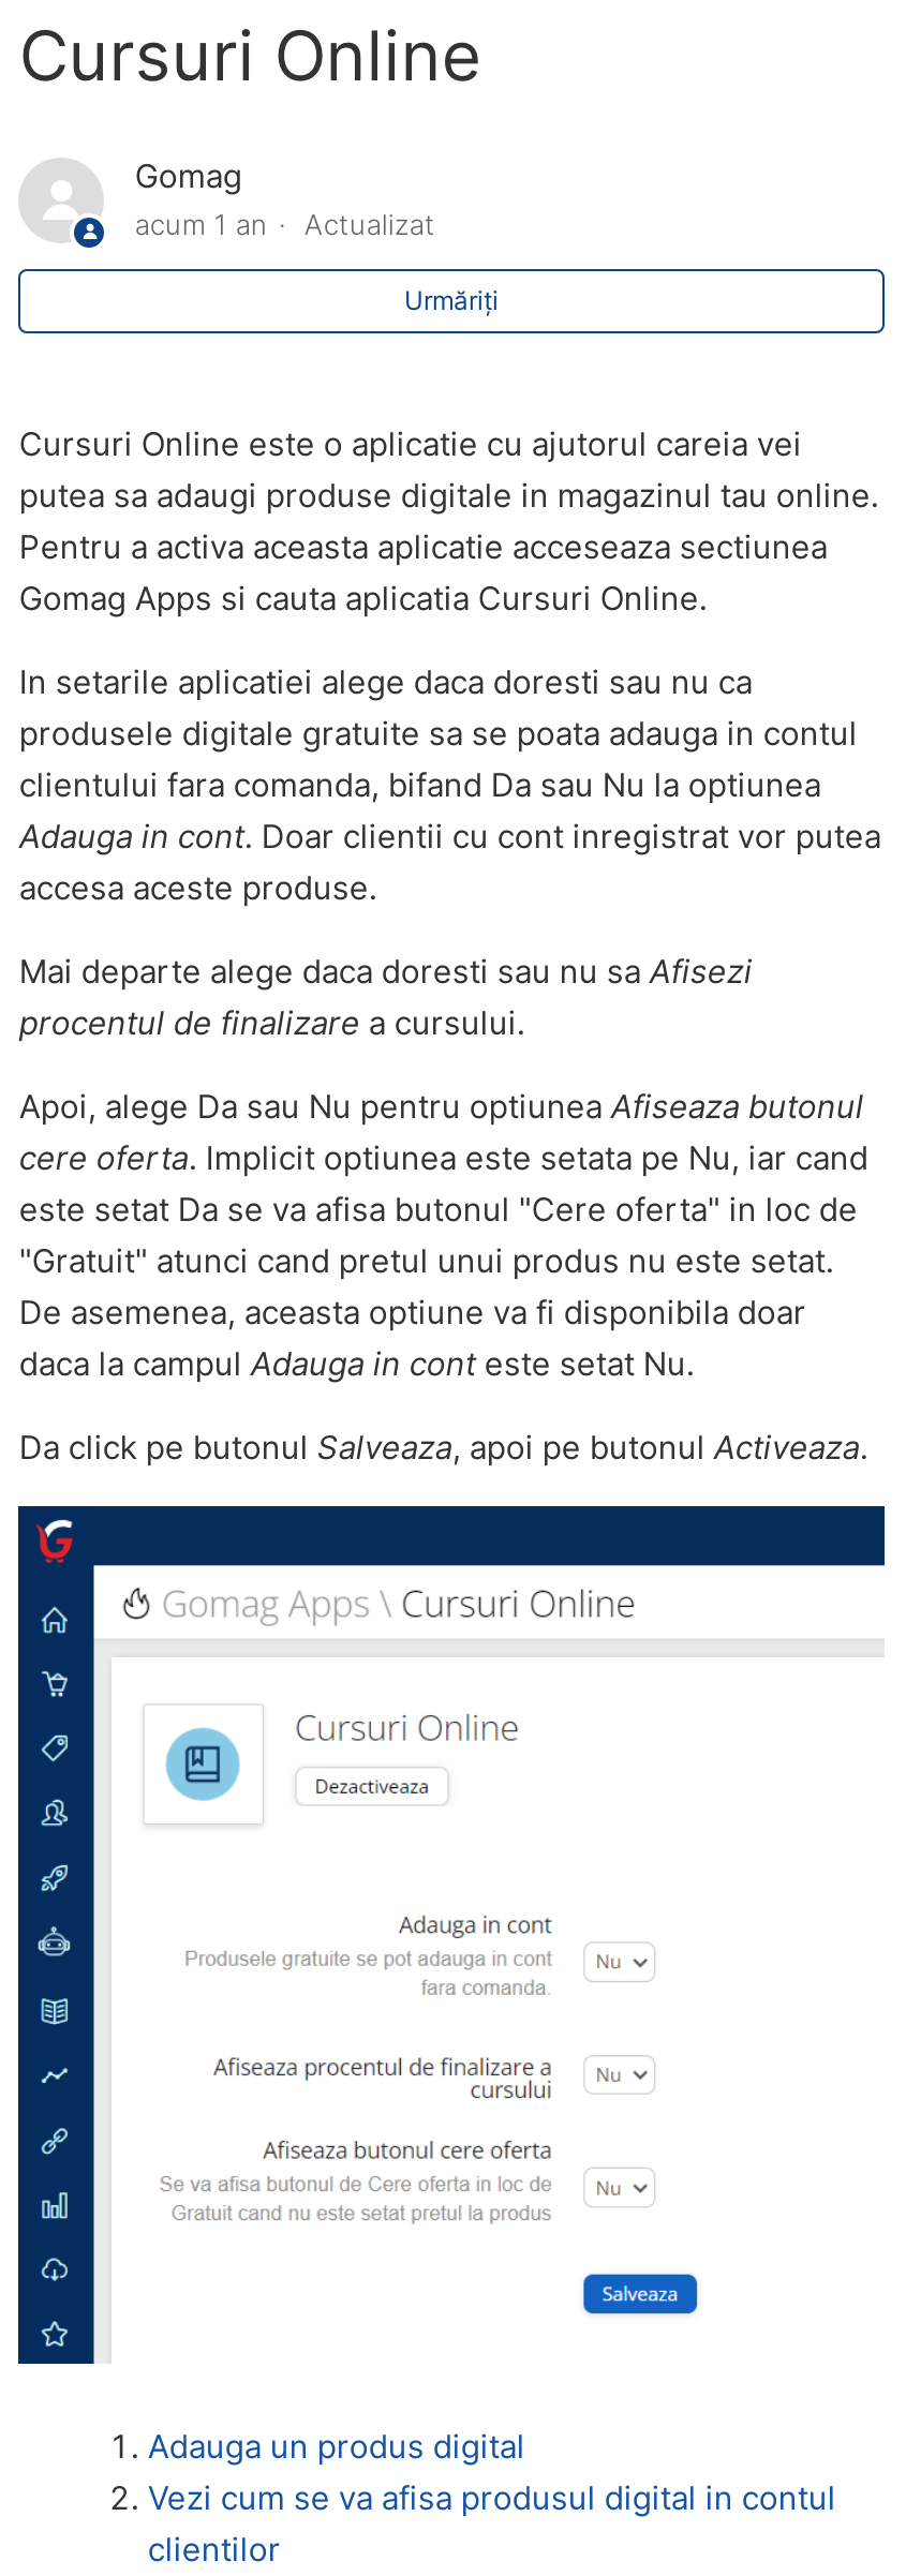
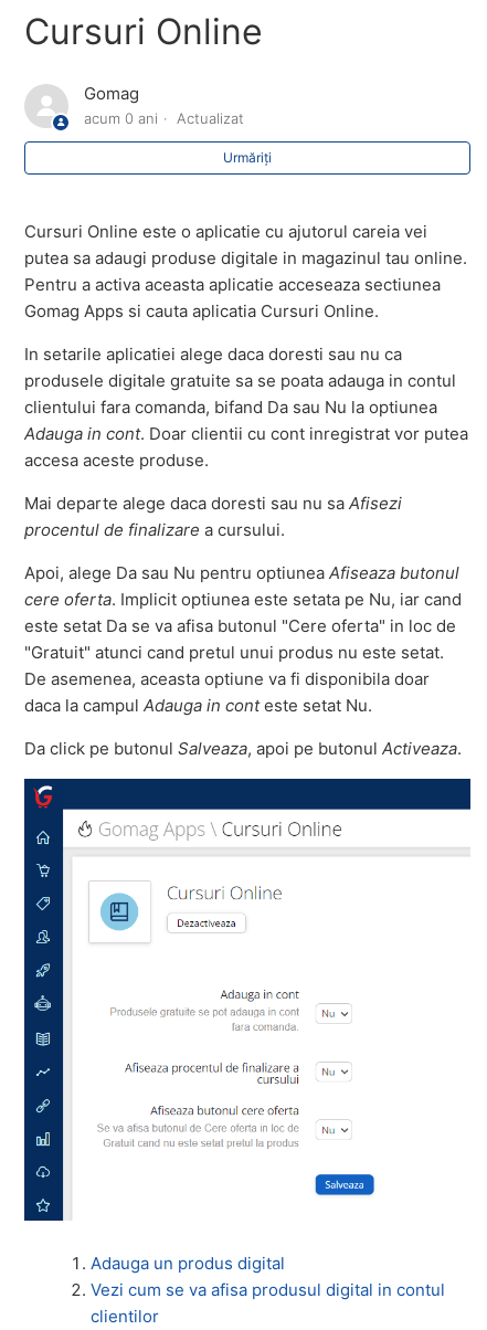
[135,208,435,242] acum 1 an Actualizat -> [84,110,244,127] acum 0 ani Actualizat

